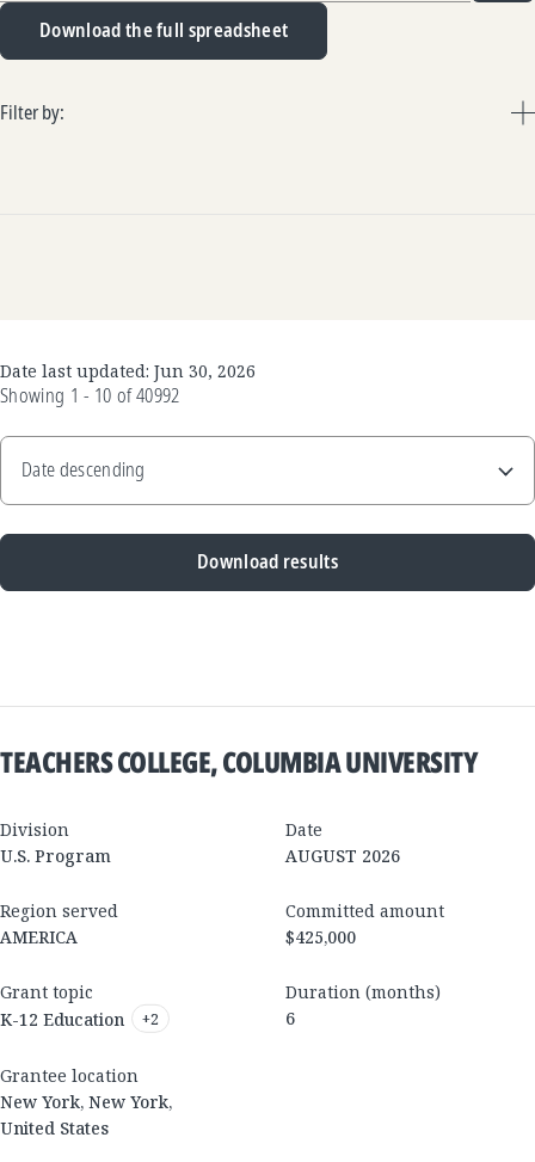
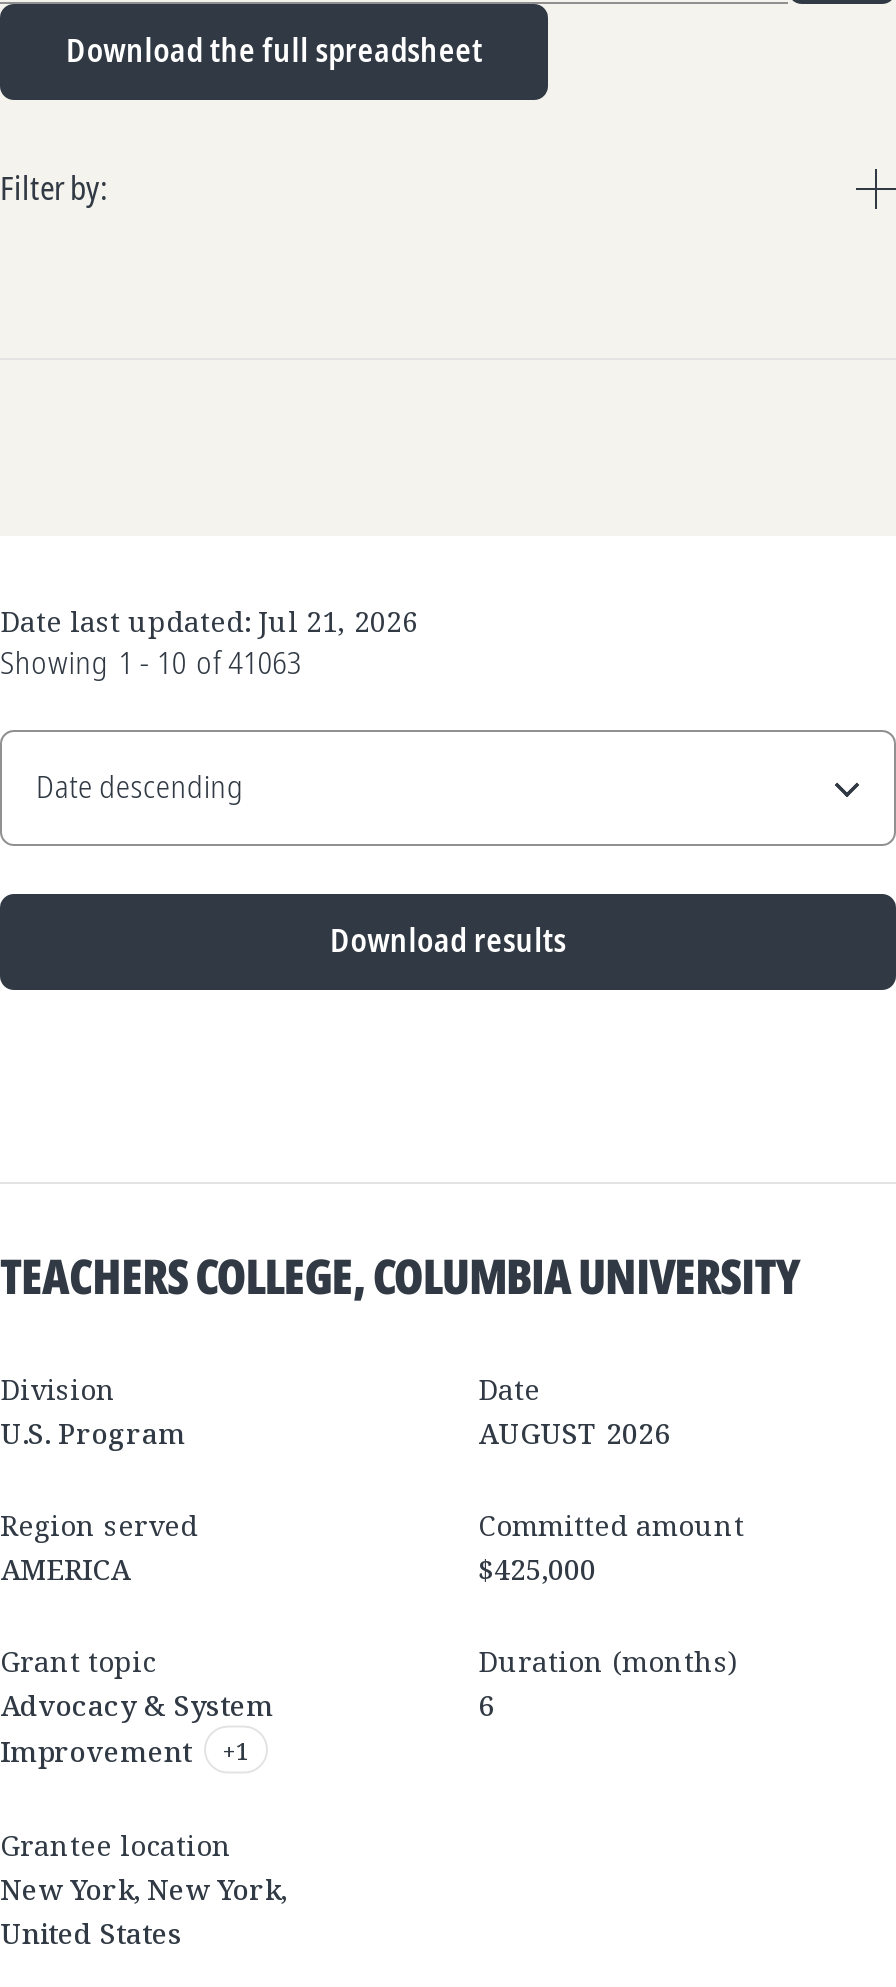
[0,359,256,382] Date last updated: Jun 30, 2026 -> [0,601,418,639] Date last updated: Jul 21, 2026
[0,382,180,408] Showing 1 - 10 of 40992 -> [0,639,302,683] Showing 1 - 10 of 41063
[0,1008,159,1030] K-12 Education | +2 -> [0,1685,274,1769] Advocacy & System | Improvement | +1

